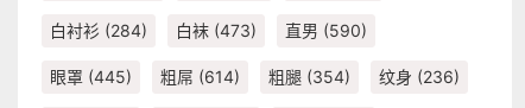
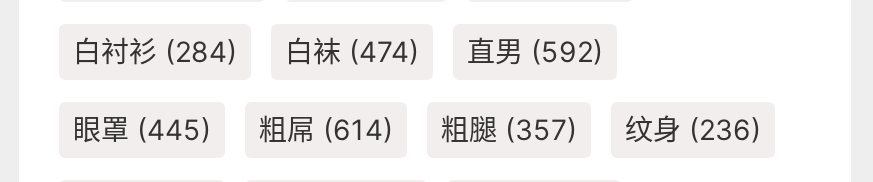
[176,21,257,41] 白袜(473) -> [285,35,419,69] 白袜(474)
[285,21,367,41] 直男(590) -> [467,35,603,69] 直男(592)
[50,67,460,87] 眼罩(445) 粗屌(614) 粗腿(354) 纹身(236) -> [73,113,761,147] 眼罩(445) 粗屌(614) 粗腿(357) 纹身(236)

